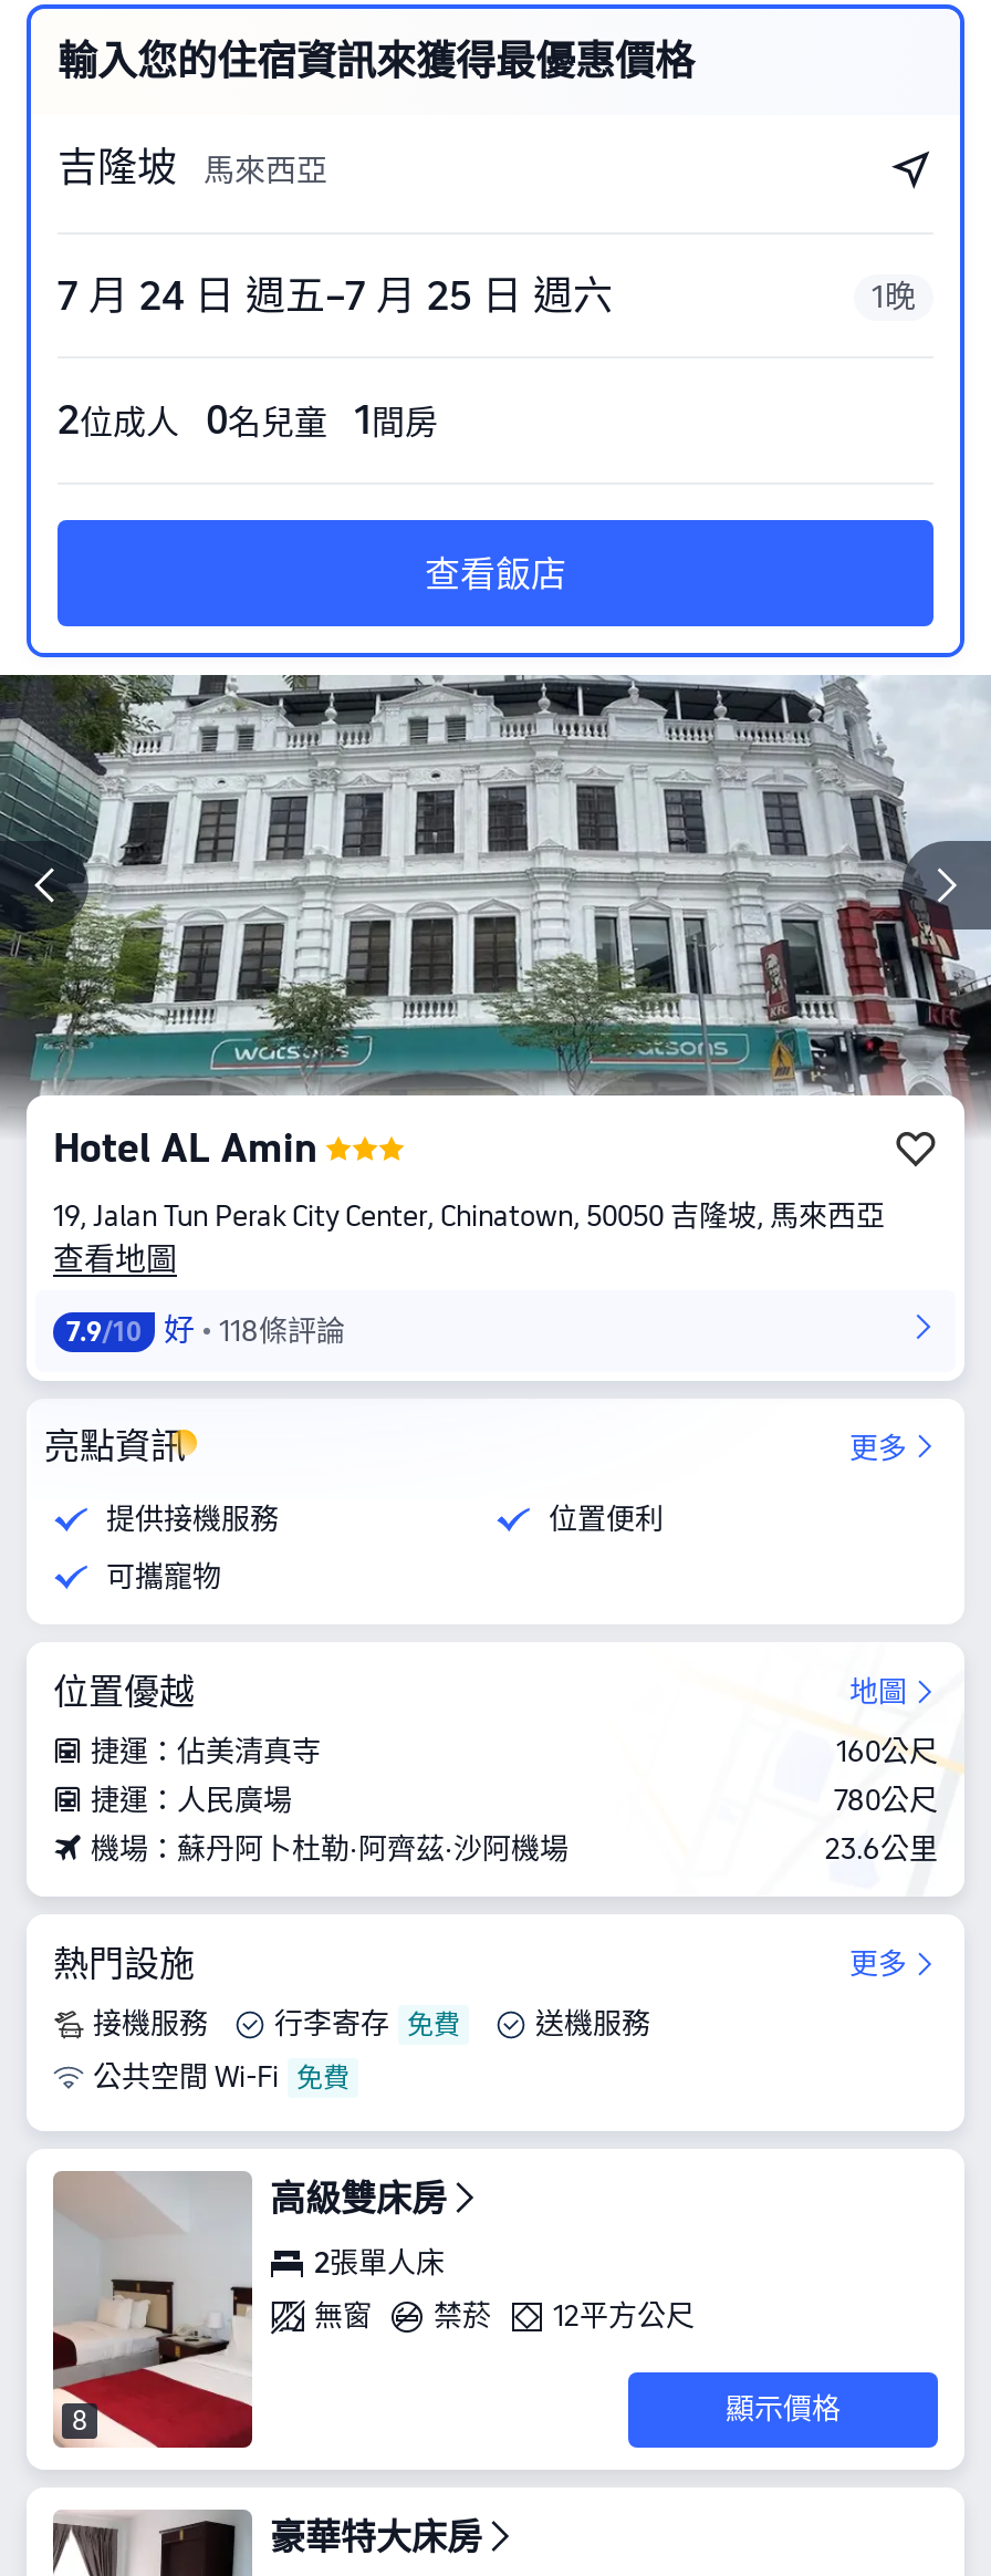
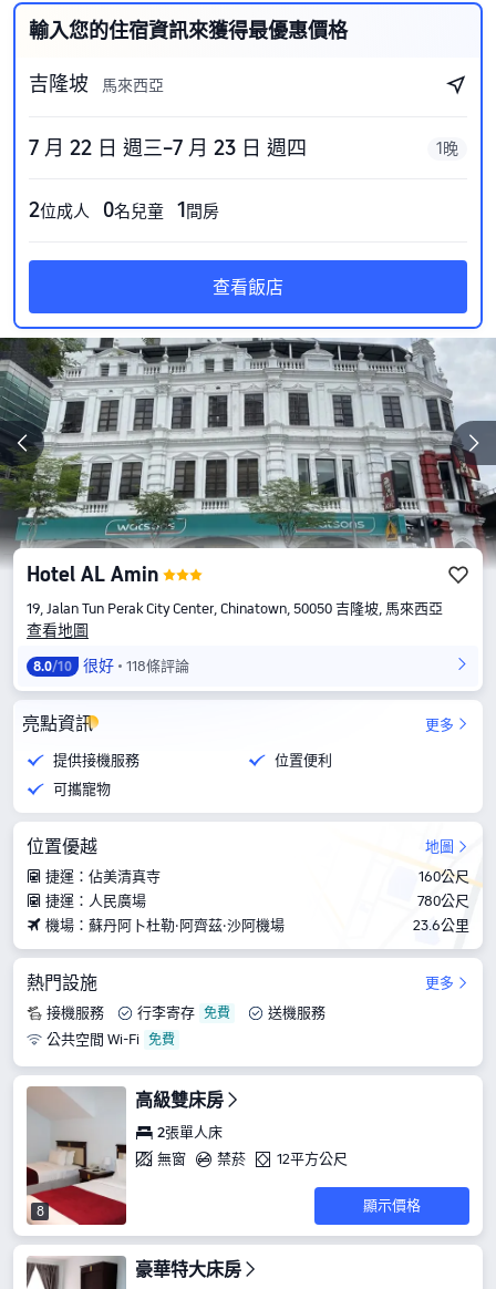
[58,272,613,319] 7 月 24 日 週五–7 月 25 日 週六 -> [29,136,307,159] 7 月 22 日 週三–7 月 23 日 週四
[66,1312,195,1348] 7.9/10 | 好 -> [33,657,114,674] 8.0/10 | 很好

